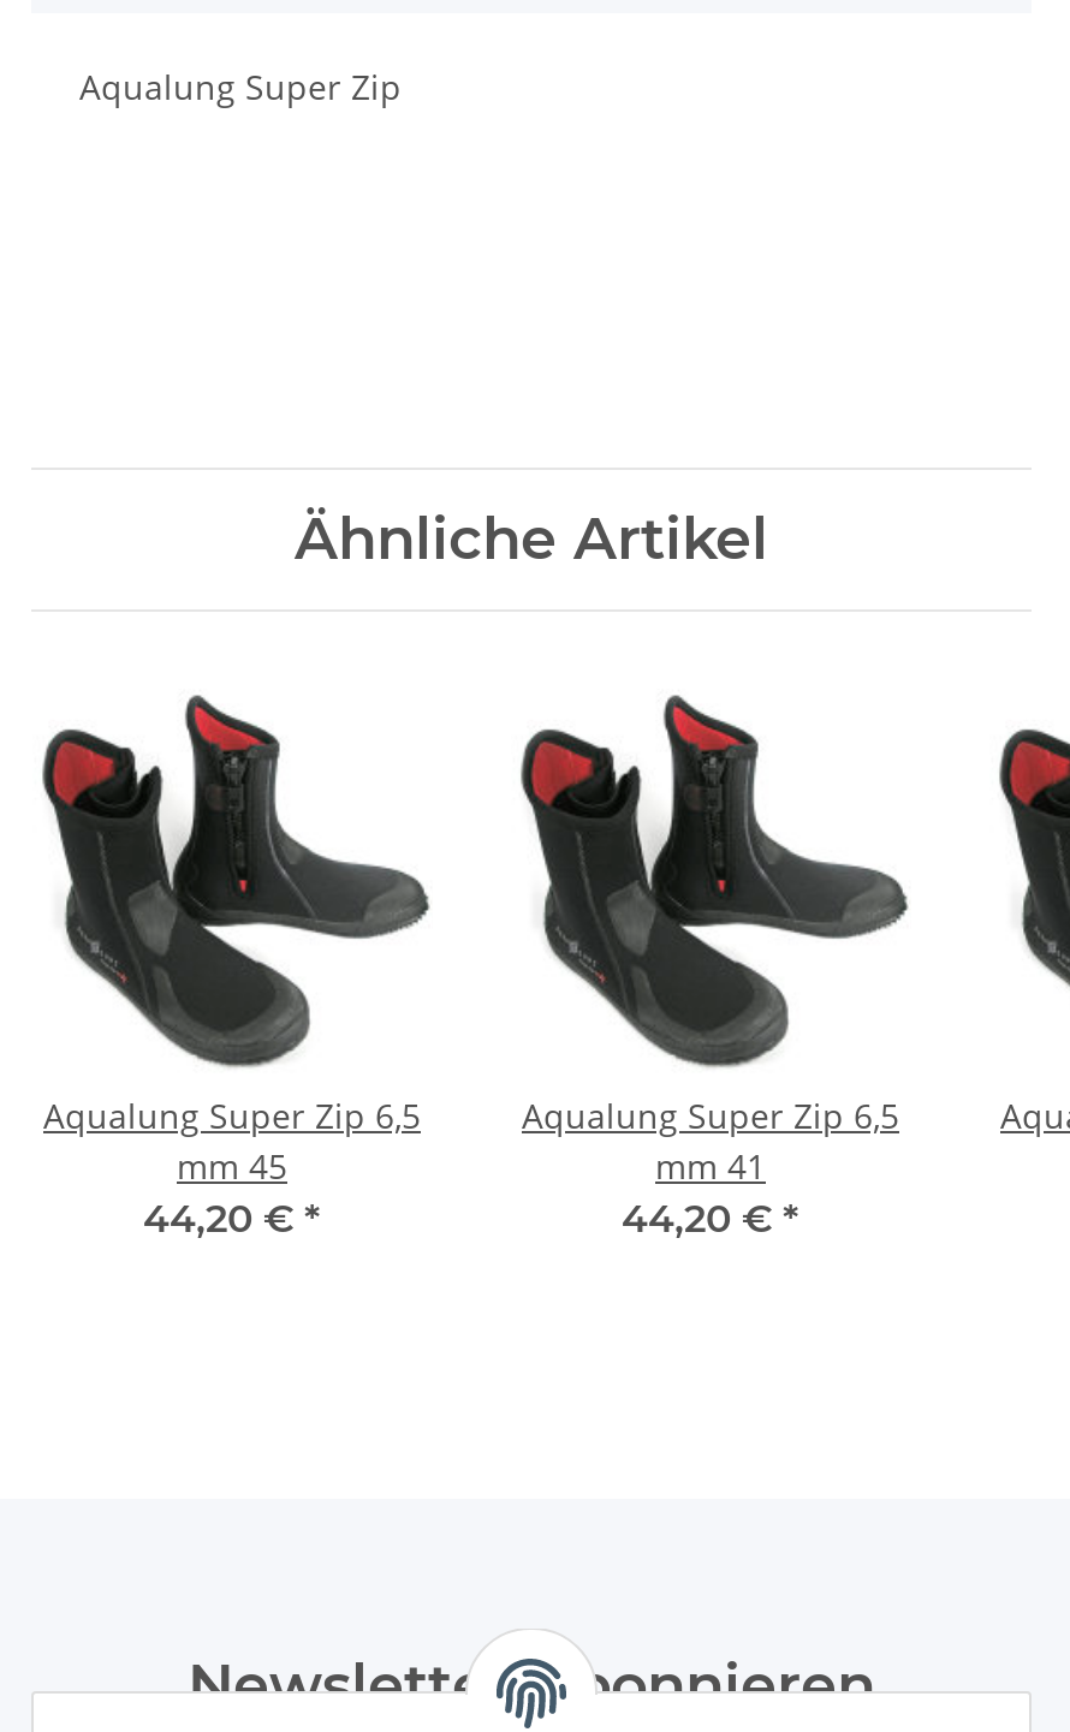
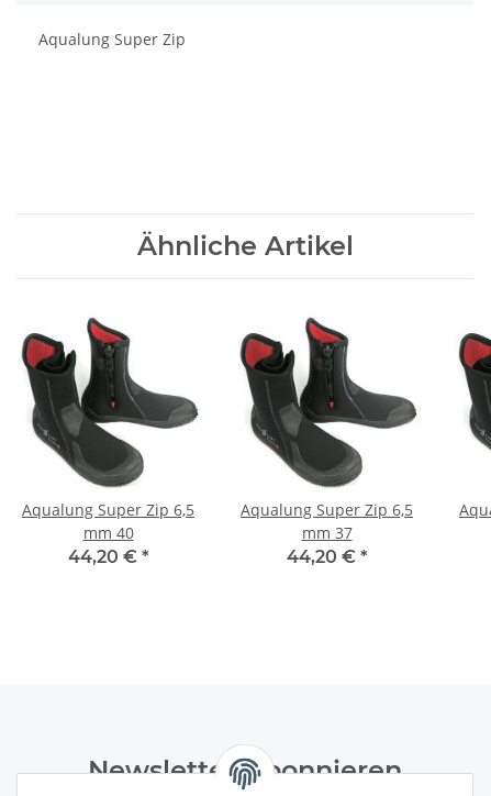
[177,1142,287,1188] mm 45 -> [83,522,133,543] mm 40
[655,1142,766,1188] mm 41 -> [302,522,352,543] mm 37

